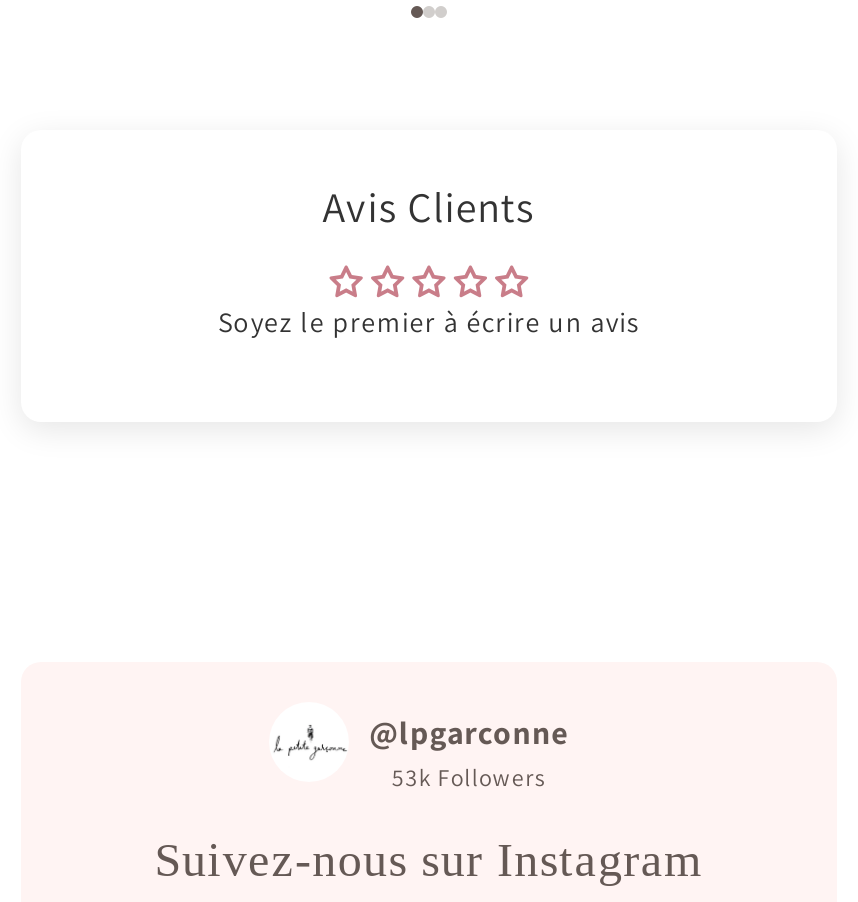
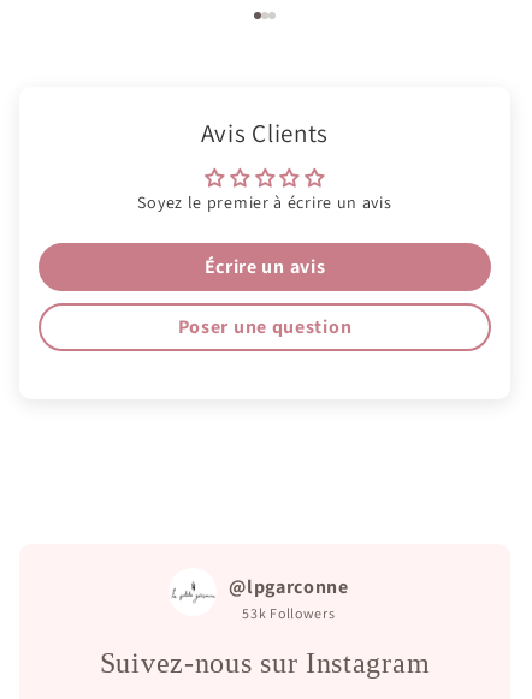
none -> [178,254,352,339] Écrire un avis | Poser une question

